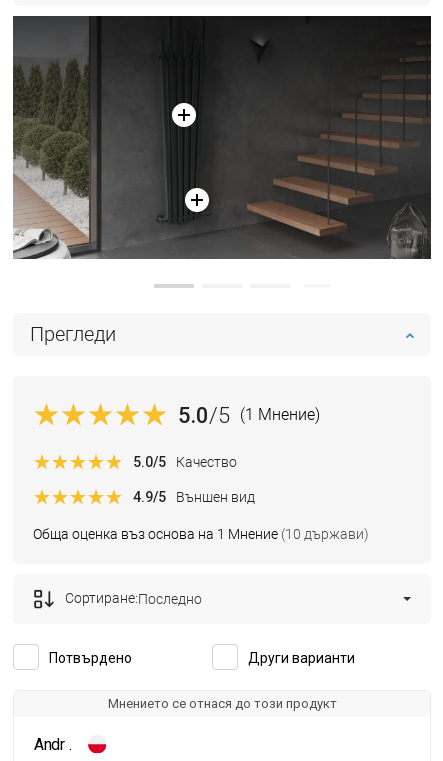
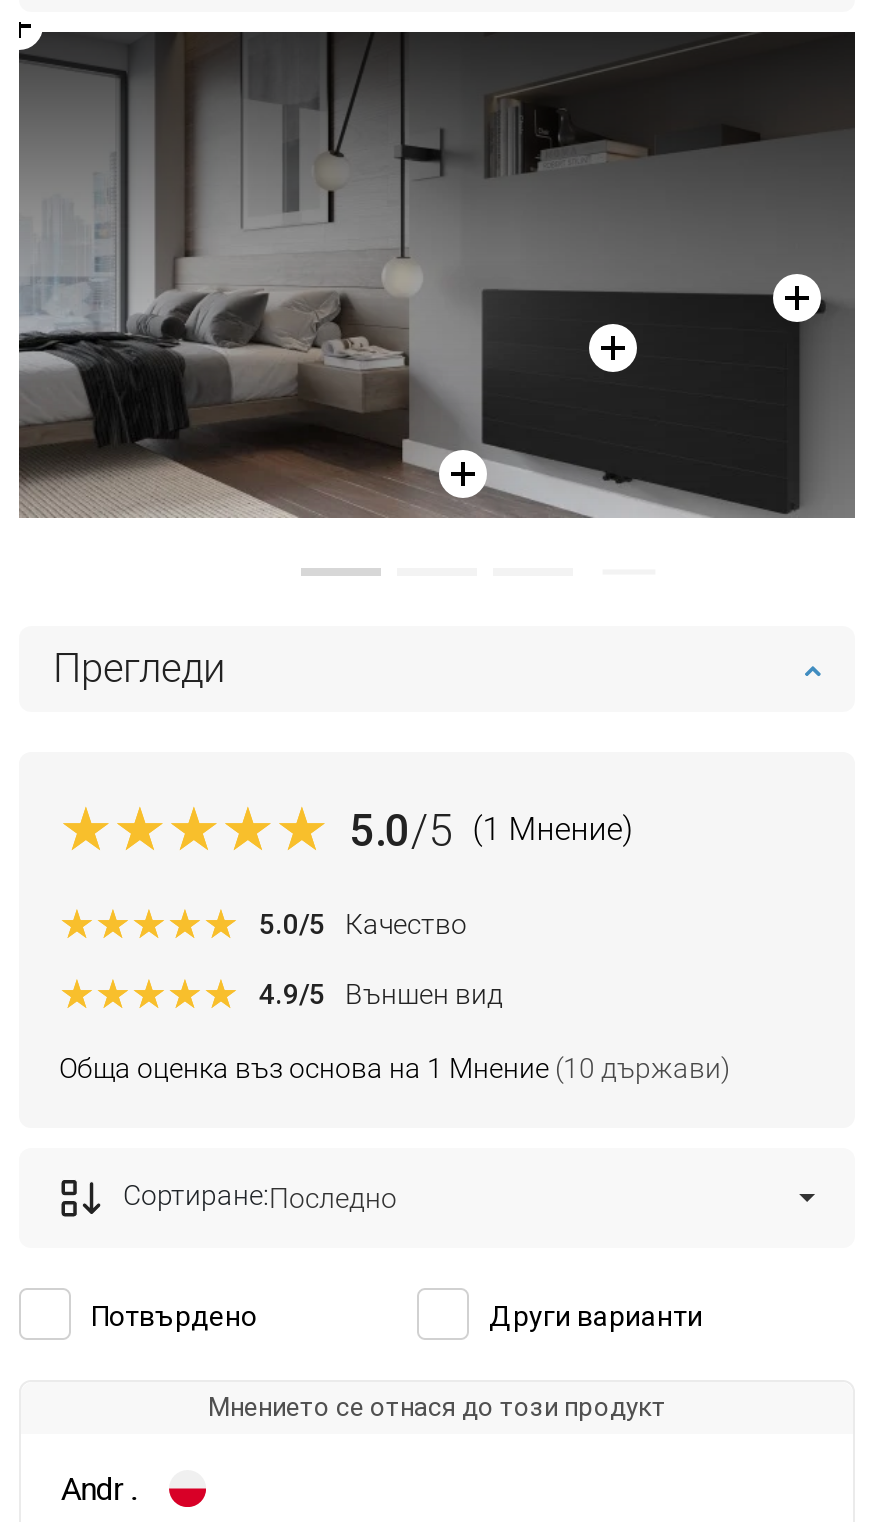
[12,12,430,259] [image] -> [17,20,855,518] [image]

